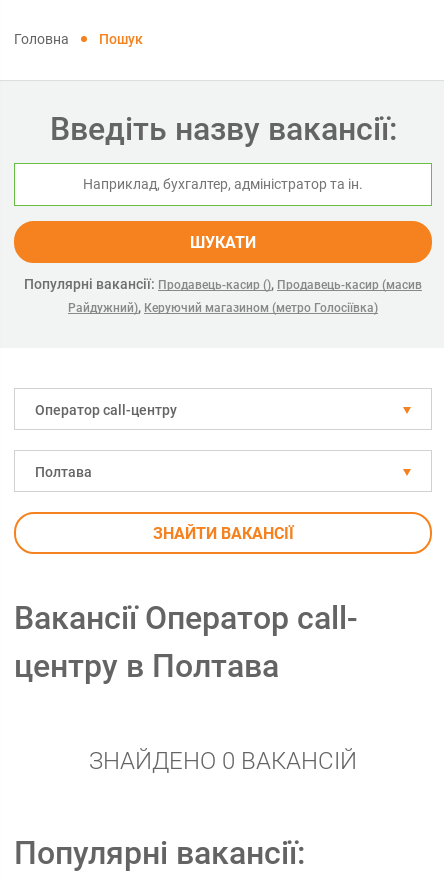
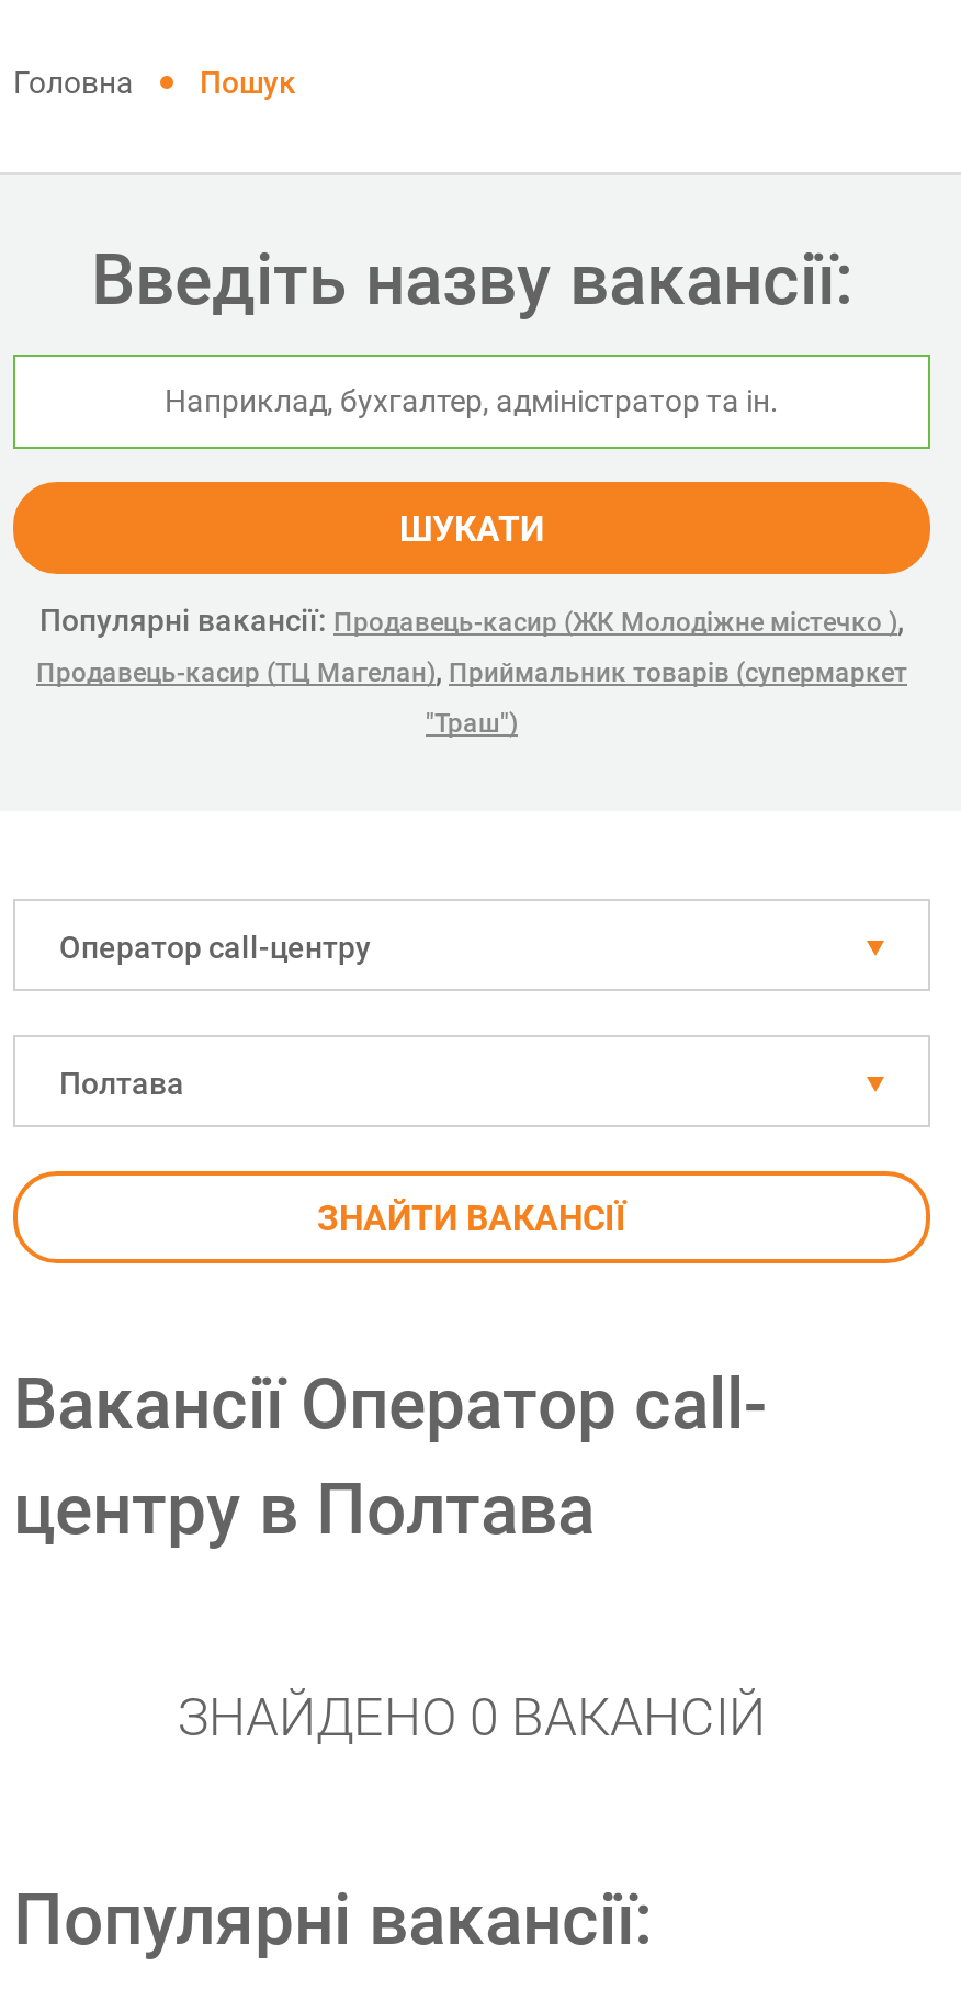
[24,276,422,315] Популярні вакансії: Продавець-касир (), Продавець-касир (масив | Райдужний), Керуючий магазином (метро Голосіївка) -> [36,603,907,739] Популярні вакансії: Продавець-касир (ЖК Молодіжне містечко ), | Продавець-касир (ТЦ Магелан), Приймальник товарів (супермаркет | "Траш")

